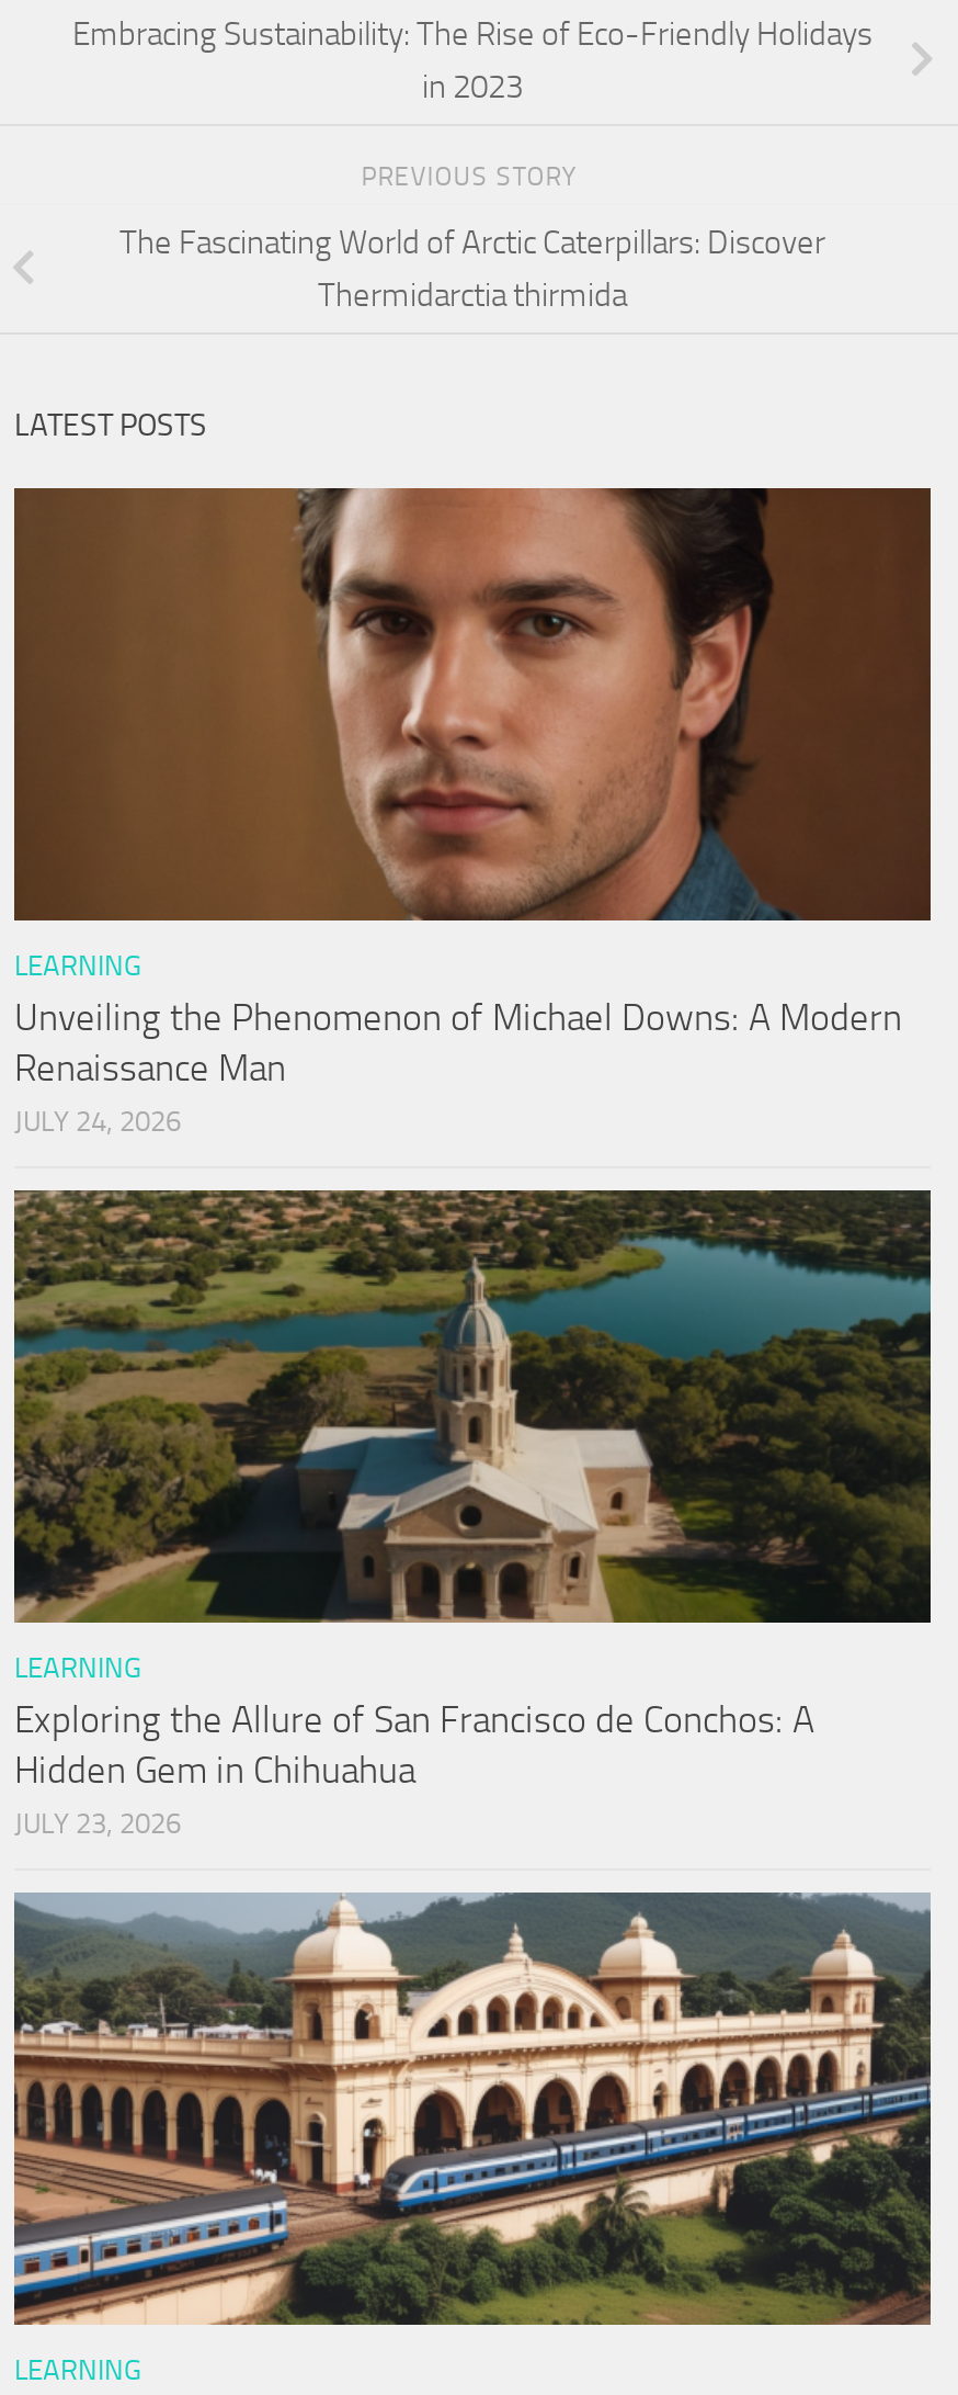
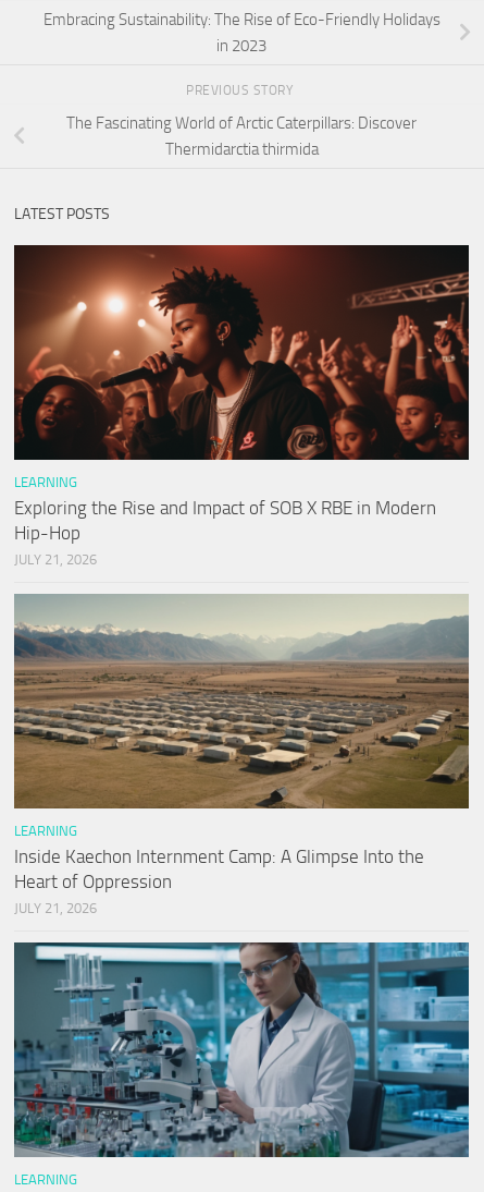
[14,486,931,1137] [image] | Unveiling the Phenomenon of Michael Downs: A Modern | Renaissance Man | JULY 24, 2026 -> [14,244,469,568] [image] | Exploring the Rise and Impact of SOB X RBE in Modern | Hip-Hop | JULY 21, 2026
[12,1188,933,1839] [image] | Exploring the Allure of San Francisco de Conchos: A | Hidden Gem in Chihuahua | JULY 23, 2026 -> [13,594,470,916] [image] | Inside Kaechon Internment Camp: A Glimpse Into the | Heart of Oppression | JULY 21, 2026
[12,1890,933,2327] [image] -> [13,941,470,1158] [image]

